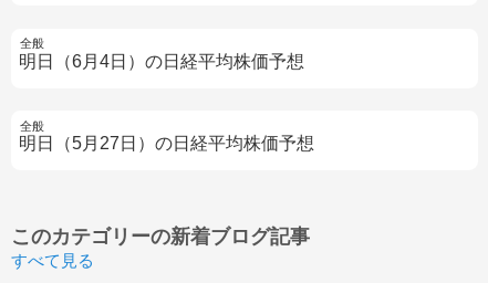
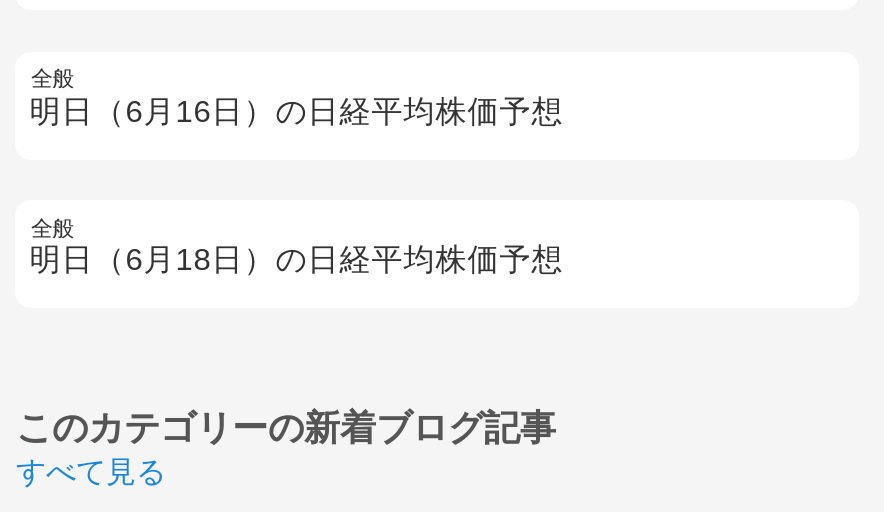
[19,52,305,71] 明日（6月4日）の日経平均株価予想 -> [29,94,563,128] 明日（6月16日）の日経平均株価予想
[19,134,314,153] 明日（5月27日）の日経平均株価予想 -> [29,243,563,277] 明日（6月18日）の日経平均株価予想

